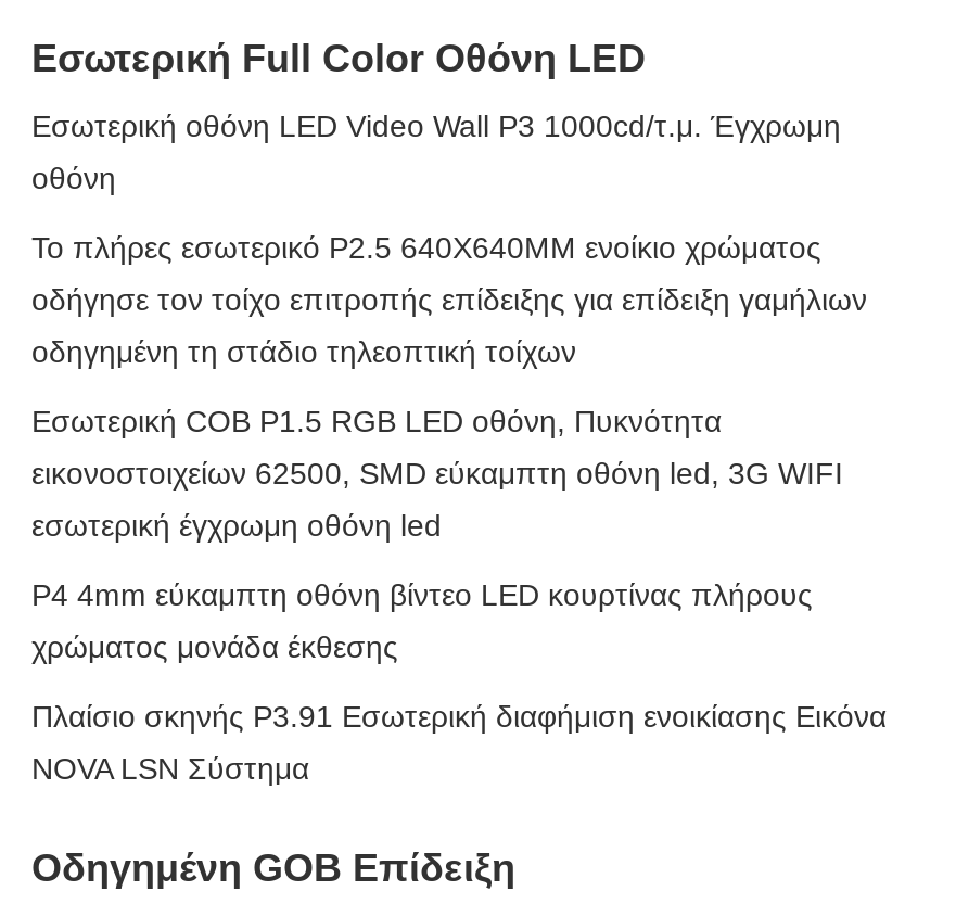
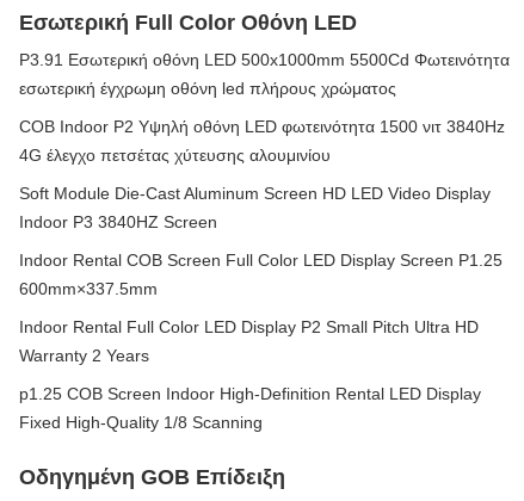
[31,109,841,143] Εσωτερική οθόνη LED Video Wall P3 1000cd/τ.μ. Έγχρωμη -> [19,50,510,69] P3.91 Εσωτερική οθόνη LED 500x1000mm 5500Cd Φωτεινότητα
[31,161,116,195] οθόνη -> [19,79,396,98] εσωτερική έγχρωμη οθόνη led πλήρους χρώματος
[31,230,821,265] Το πλήρες εσωτερικό P2.5 640X640MM ενοίκιο χρώματος -> [19,117,505,136] COB Indoor P2 Υψηλή οθόνη LED φωτεινότητα 1500 νιτ 3840Hz
[31,282,867,317] οδήγησε τον τοίχο επιτροπής επίδειξης για επίδειξη γαμήλιων -> [19,146,331,165] 4G έλεγχο πετσέτας χύτευσης αλουμινίου
[31,334,576,369] οδηγημένη τη στάδιο τηλεοπτική τοίχων -> [19,184,491,203] Soft Module Die-Cast Aluminum Screen HD LED Video Display
[31,404,722,438] Εσωτερική COB P1.5 RGB LED οθόνη, Πυκνότητα -> [19,212,217,231] Indoor P3 3840HZ Screen
[31,456,843,491] εικονοστοιχείων 62500, SMD εύκαμπτη οθόνη led, 3G WIFI -> [19,250,503,270] Indoor Rental COB Screen Full Color LED Display Screen P1.25
[31,508,442,543] εσωτερική έγχρωμη οθόνη led -> [19,279,158,298] 600mm×337.5mm
[31,577,813,612] P4 4mm εύκαμπτη οθόνη βίντεο LED κουρτίνας πλήρους -> [19,317,479,336] Indoor Rental Full Color LED Display P2 Small Pitch Ultra HD
[31,629,398,664] χρώματος μονάδα έκθεσης -> [19,346,149,365] Warranty 2 Years
[31,699,887,734] Πλαίσιο σκηνής P3.91 Εσωτερική διαφήμιση ενοικίασης Εικόνα -> [19,384,481,403] p1.25 COB Screen Indoor High-Definition Rental LED Display
[31,751,309,786] NOVA LSN Σύστημα -> [19,413,263,432] Fixed High-Quality 1/8 Scanning

